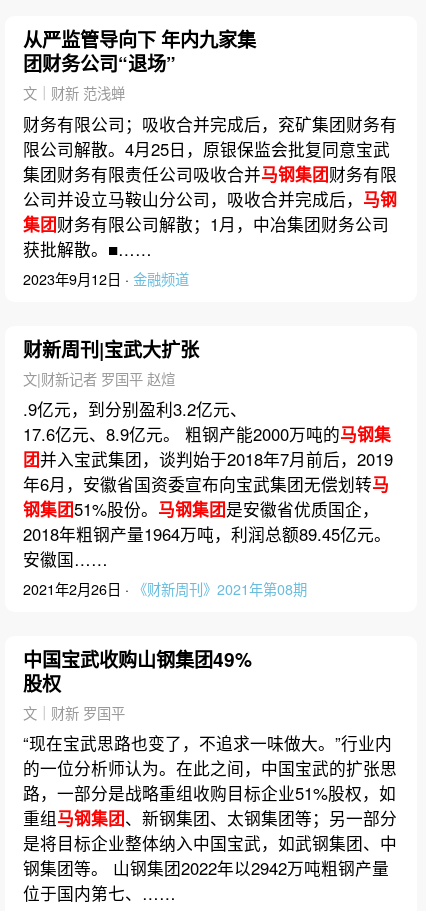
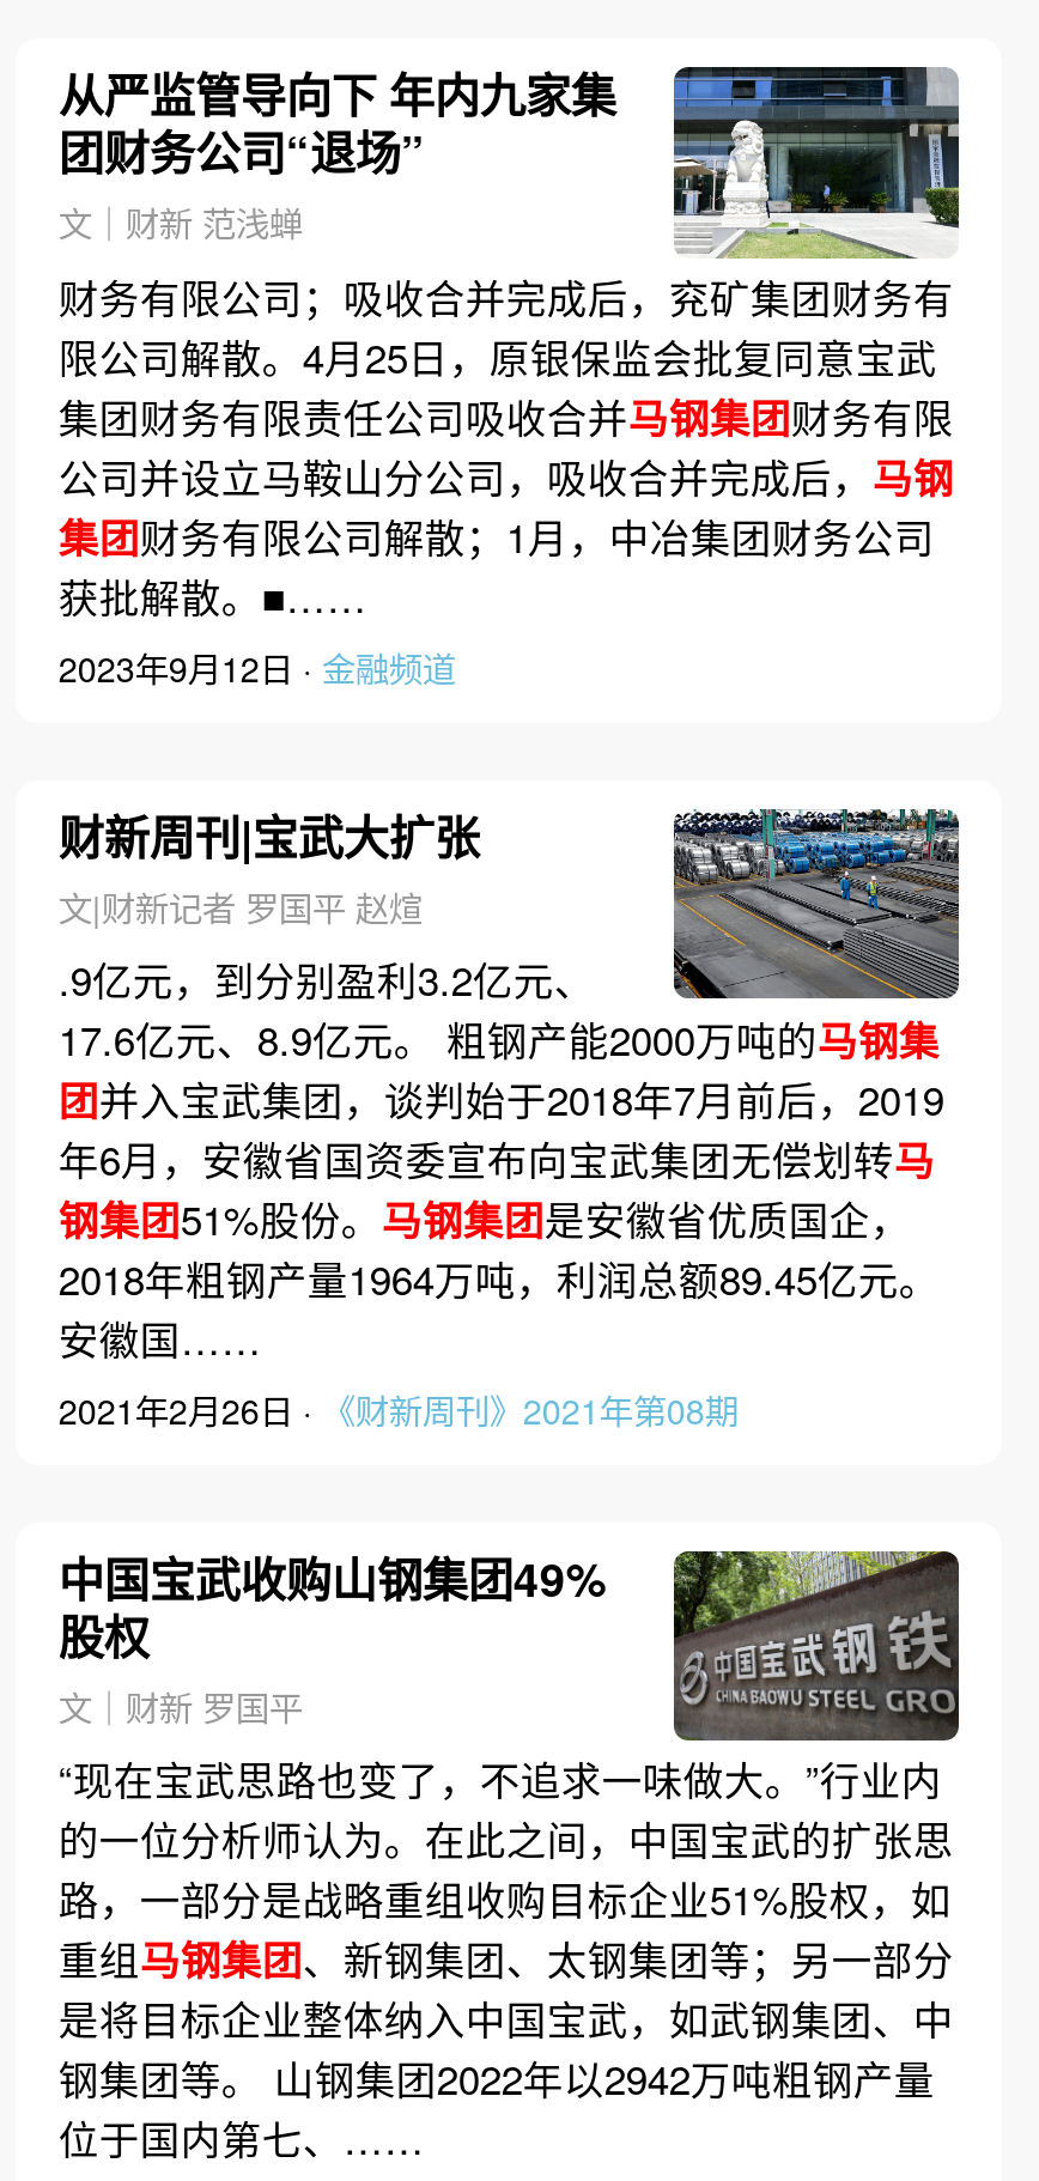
none -> [672,65,961,261] [image]
none -> [672,807,961,1001] [image]
none -> [672,1549,961,1743] [image]

